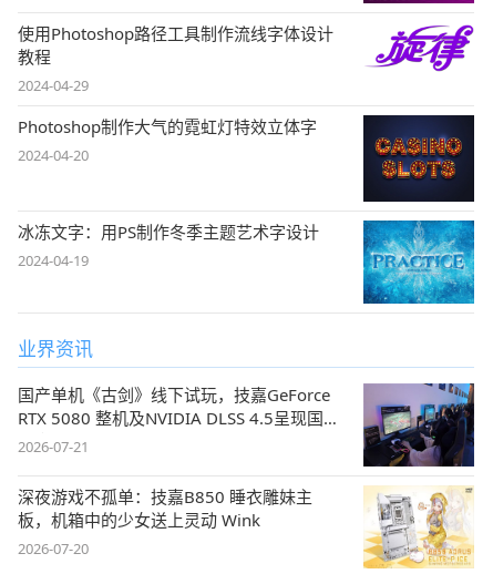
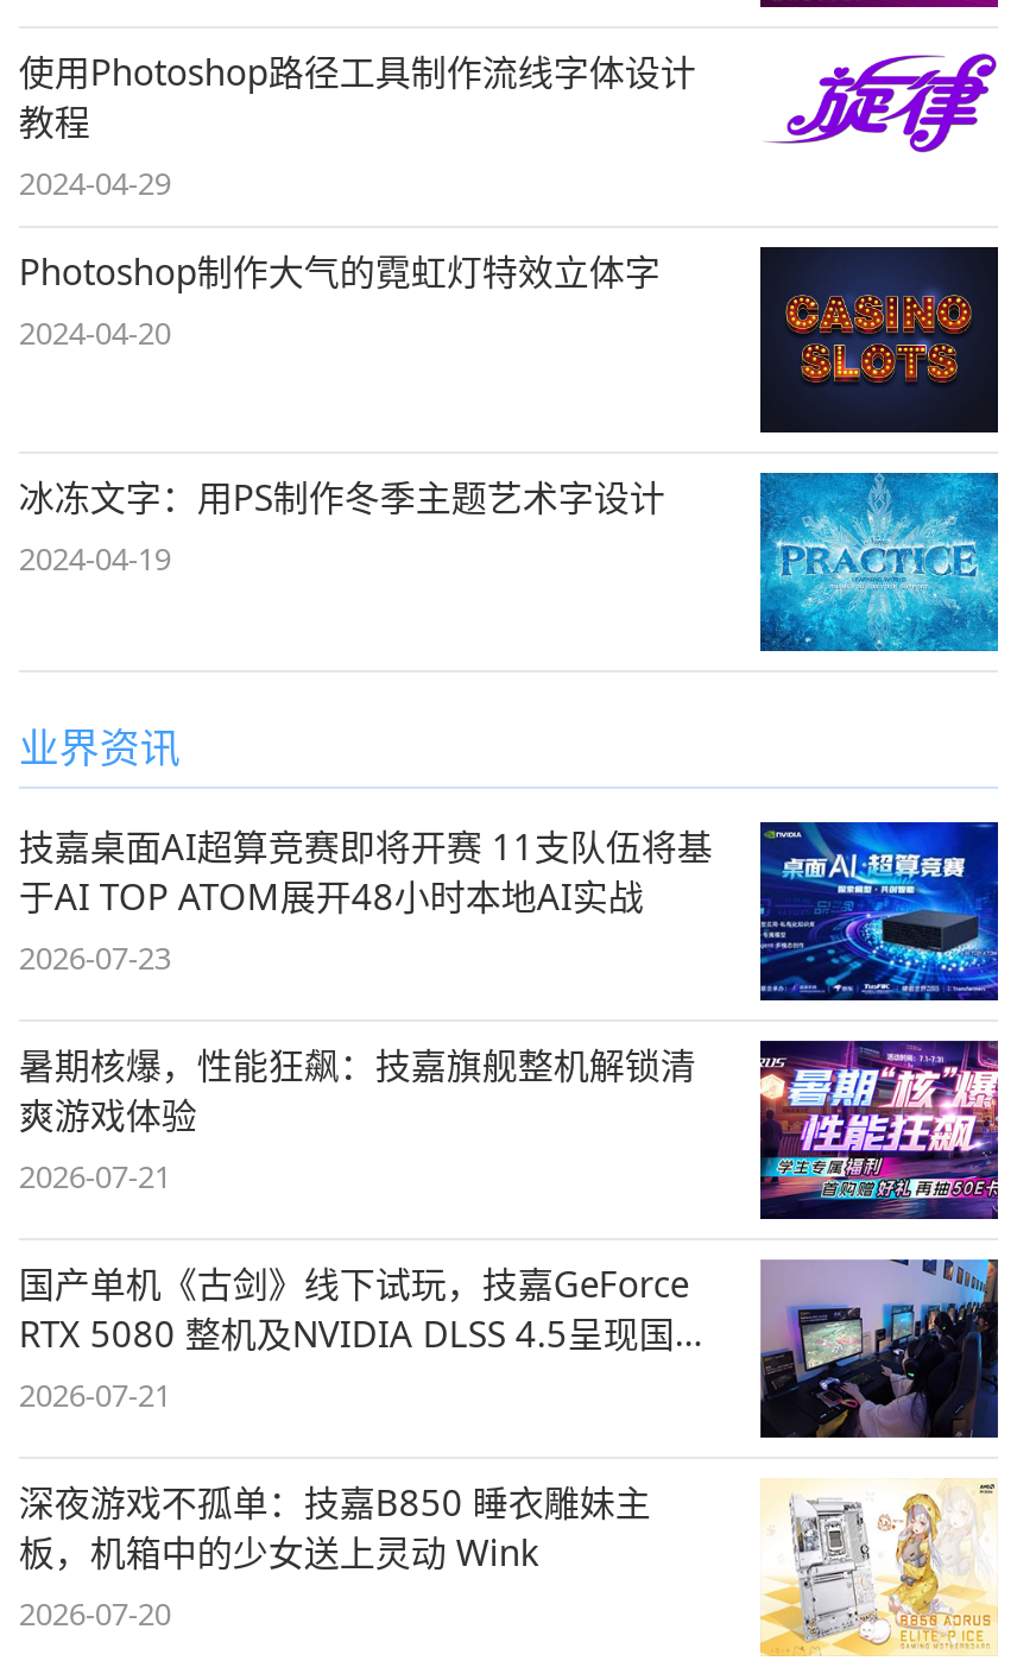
none -> [19,820,1000,1197] [image] | 技嘉桌面AI超算竞赛即将开赛 11支队伍将基 | 于AI TOP ATOM展开48小时本地AI实战 | 2026-07-23 | 暑期核爆，性能狂飙：技嘉旗舰整机解锁清 | 爽游戏体验 | 2026-07-21
none -> [758,1038,1000,1221] [image]

